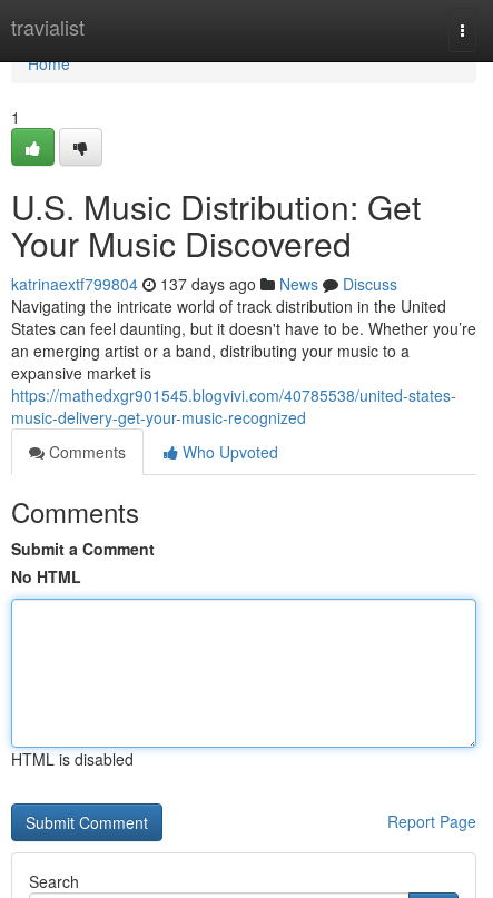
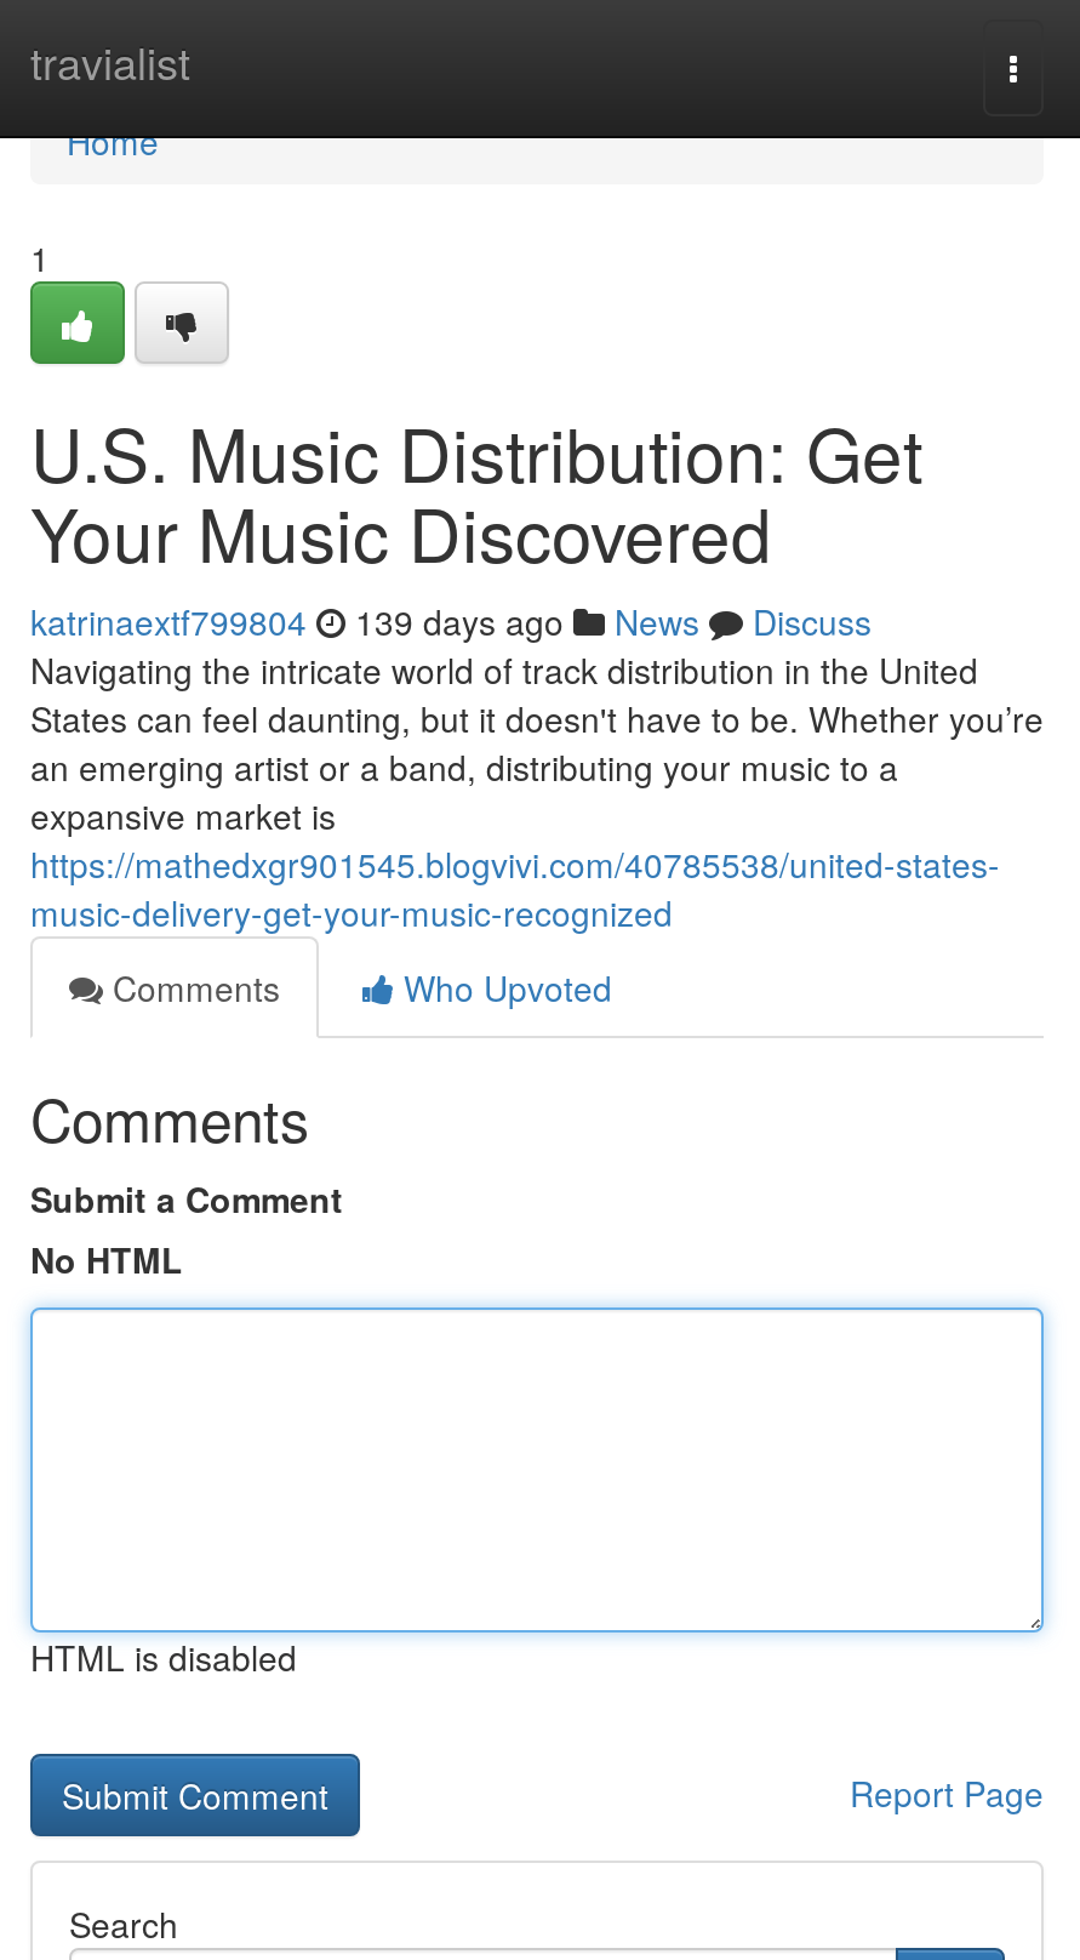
[11,273,397,295] katrinaextf799804 137 days ago News Discuss -> [30,597,872,645] katrinaextf799804 139 days ago News Discuss

